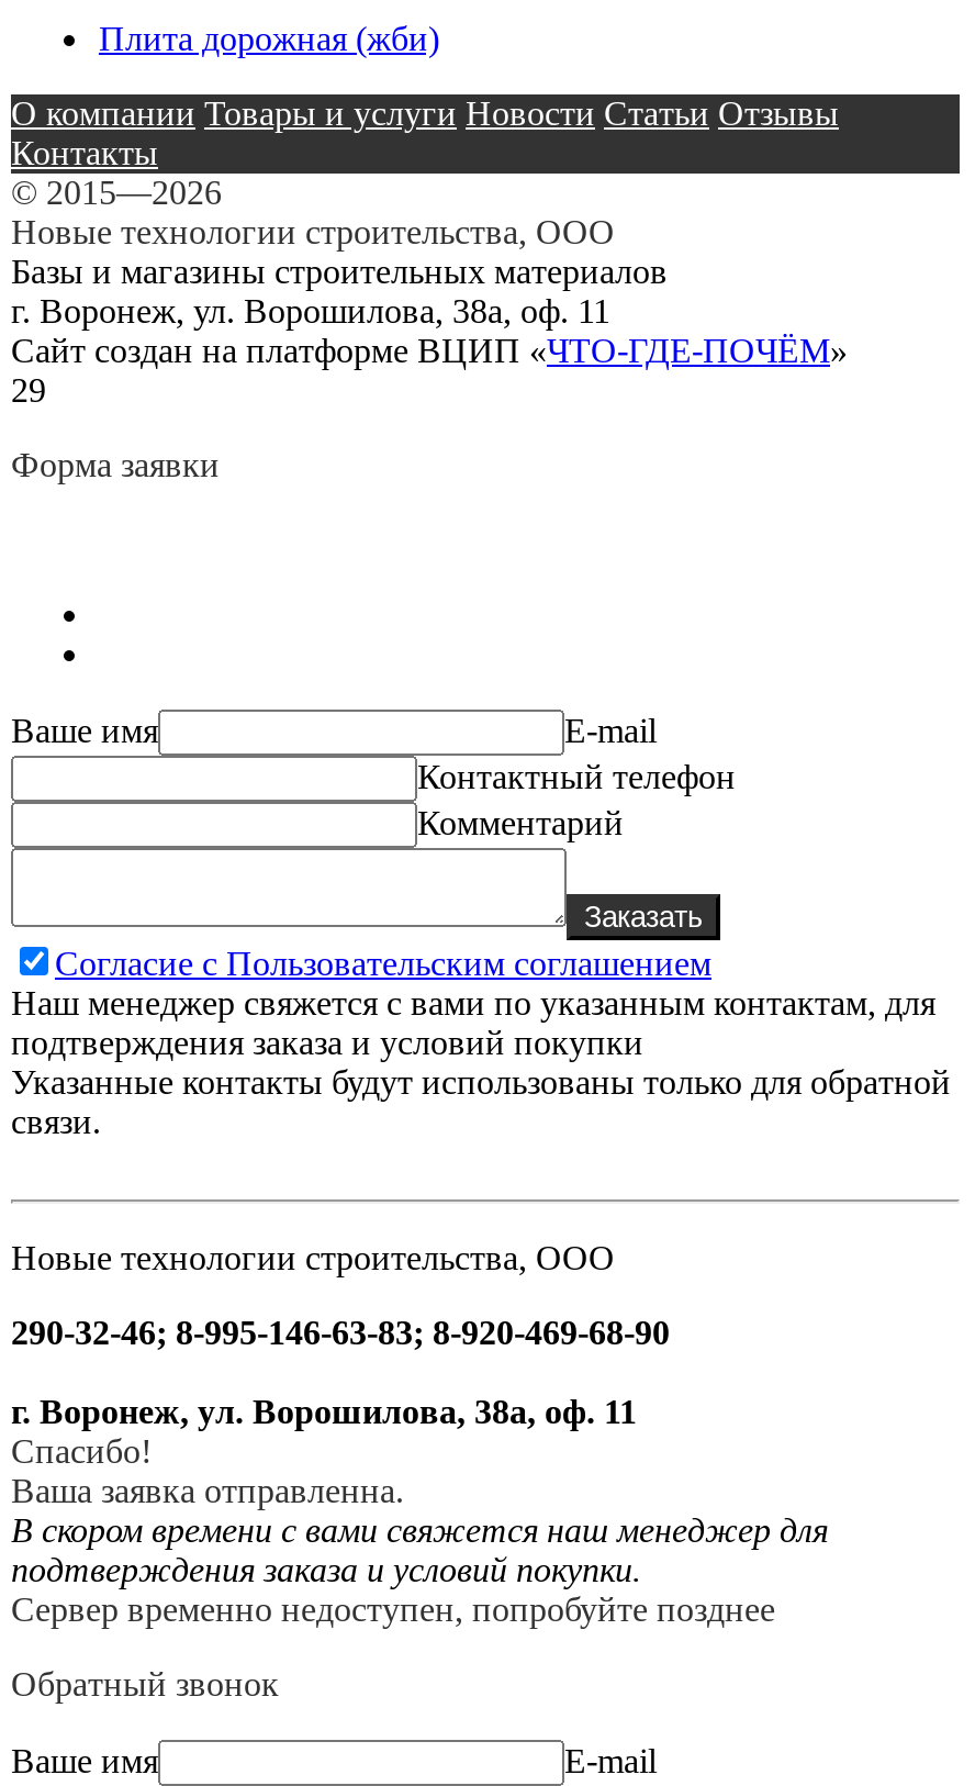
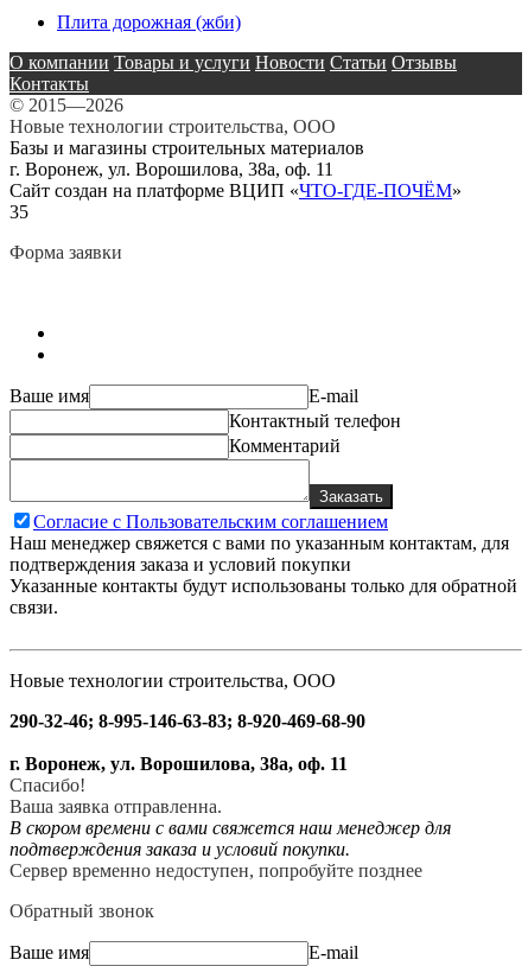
[11,371,46,408] 29 -> [9,202,28,222] 35

